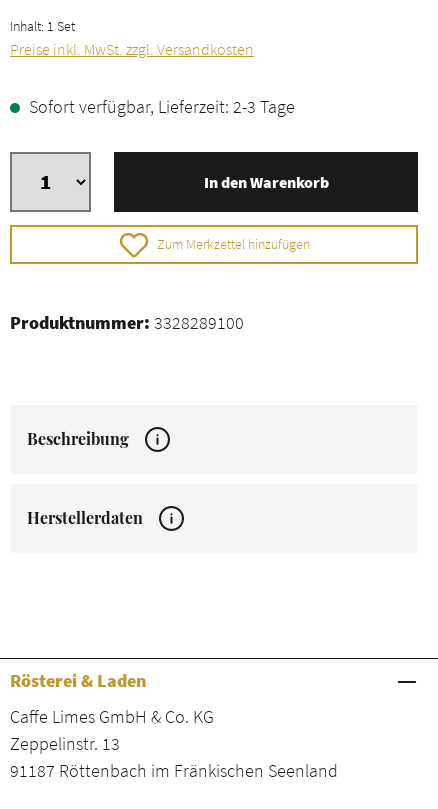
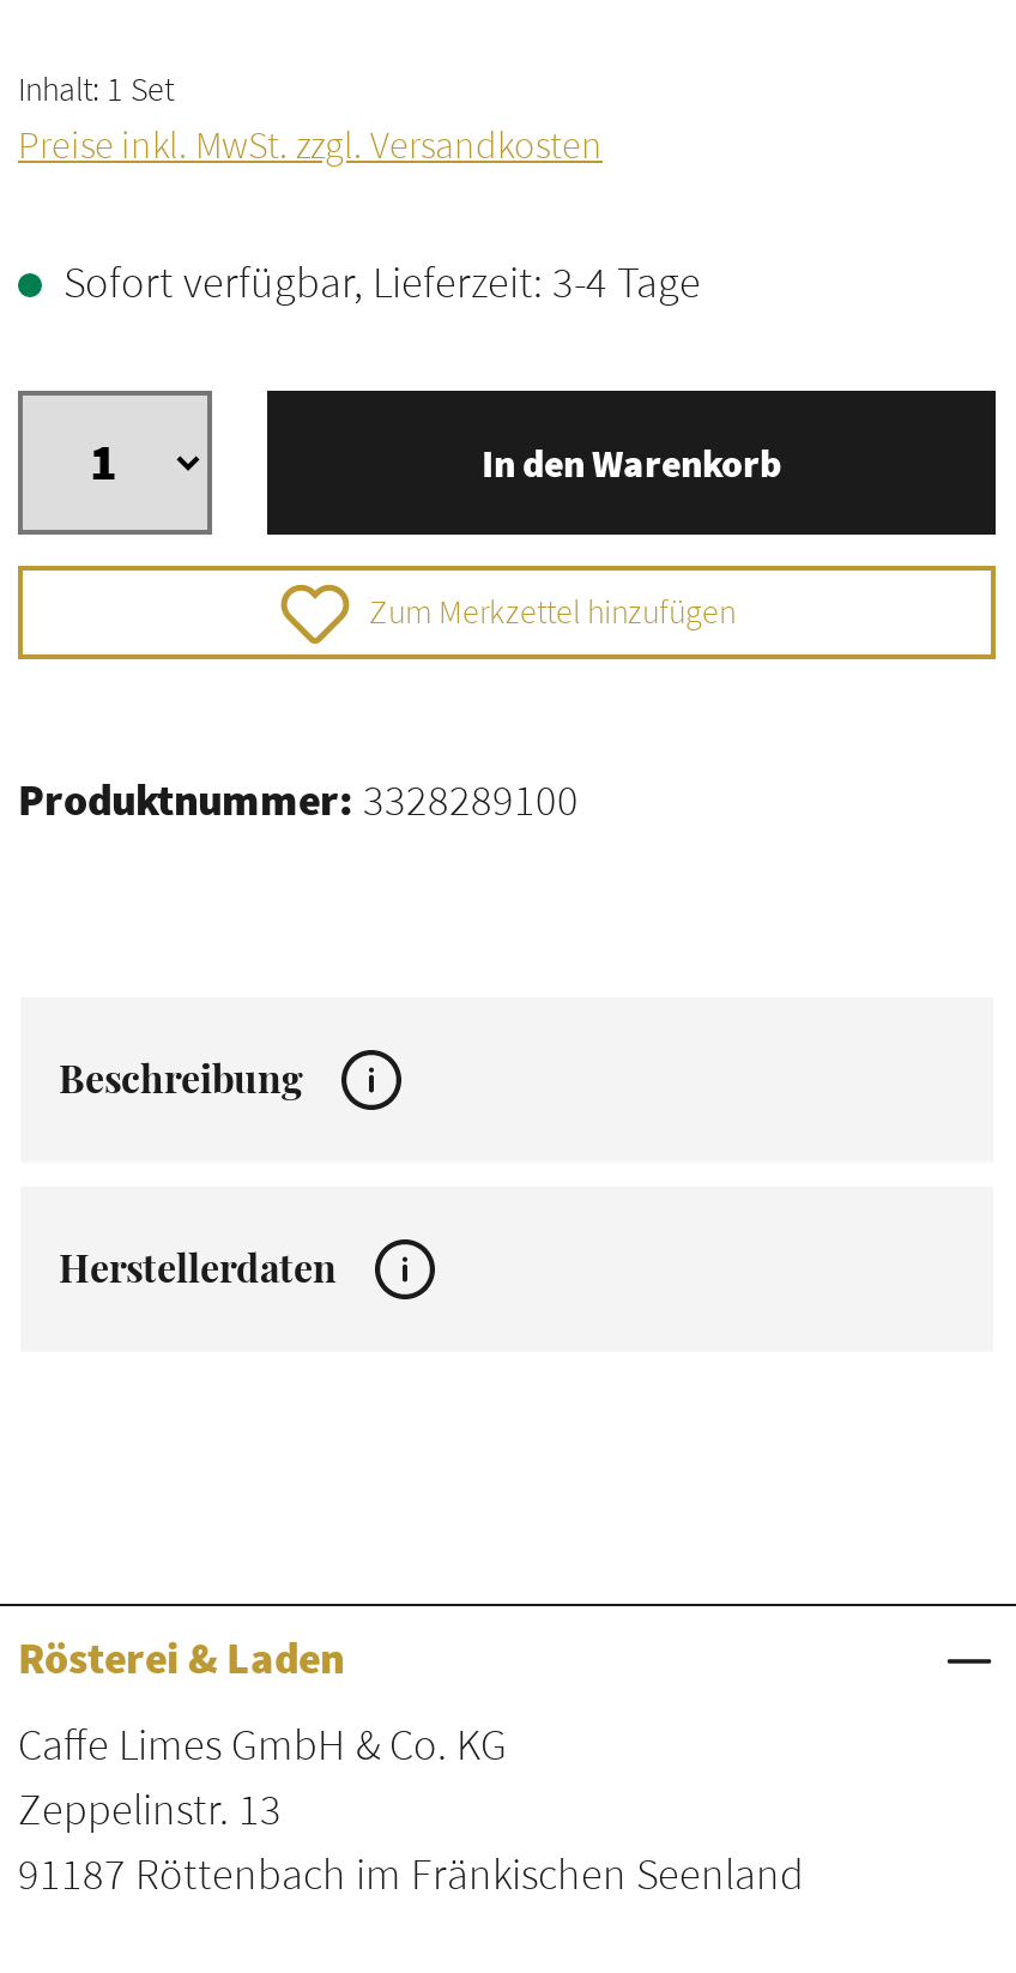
[25,95,295,118] Sofort verfügbar, Lieferzeit: 2-3 Tage -> [54,254,701,309] Sofort verfügbar, Lieferzeit: 3-4 Tage

